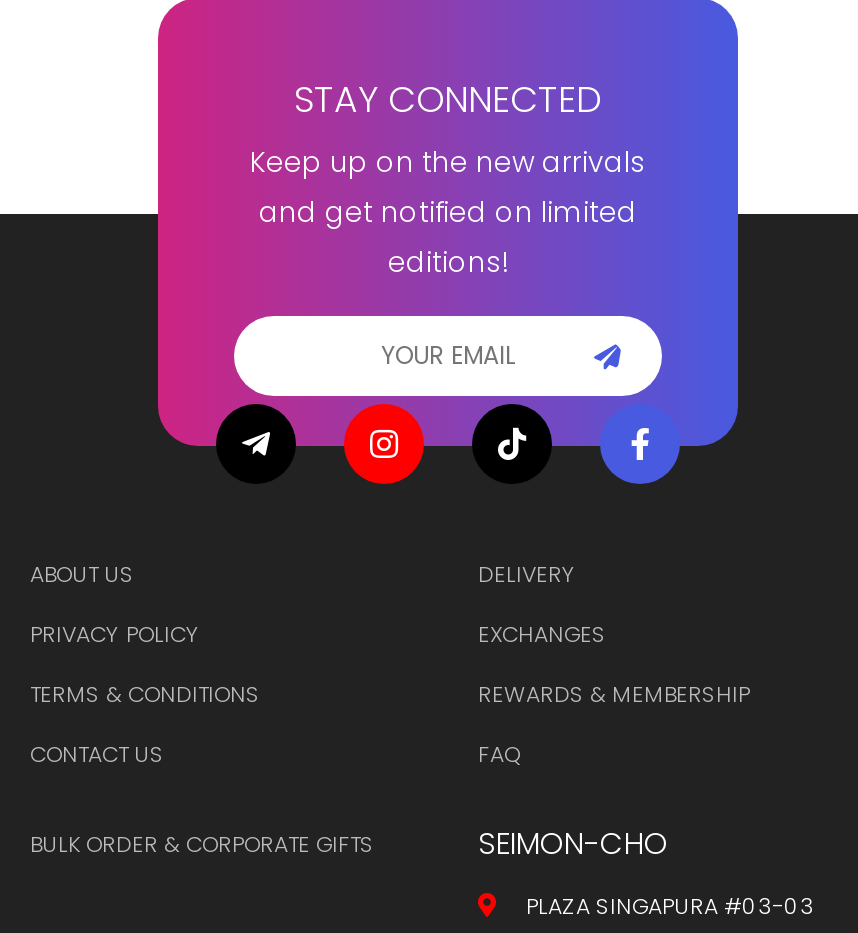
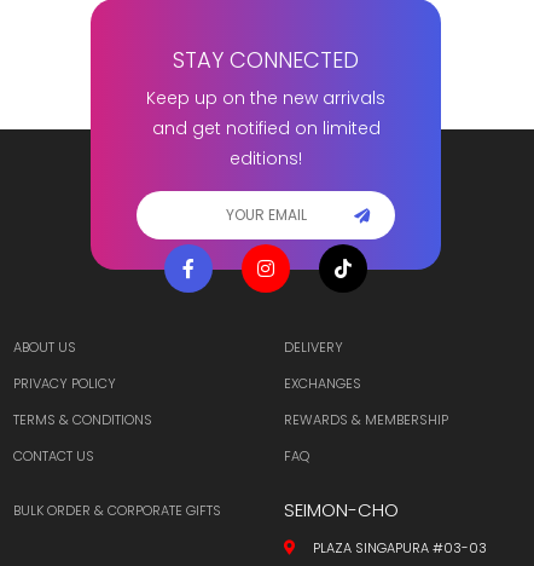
[214,402,682,486] [image] -> [126,243,405,294] [image]

